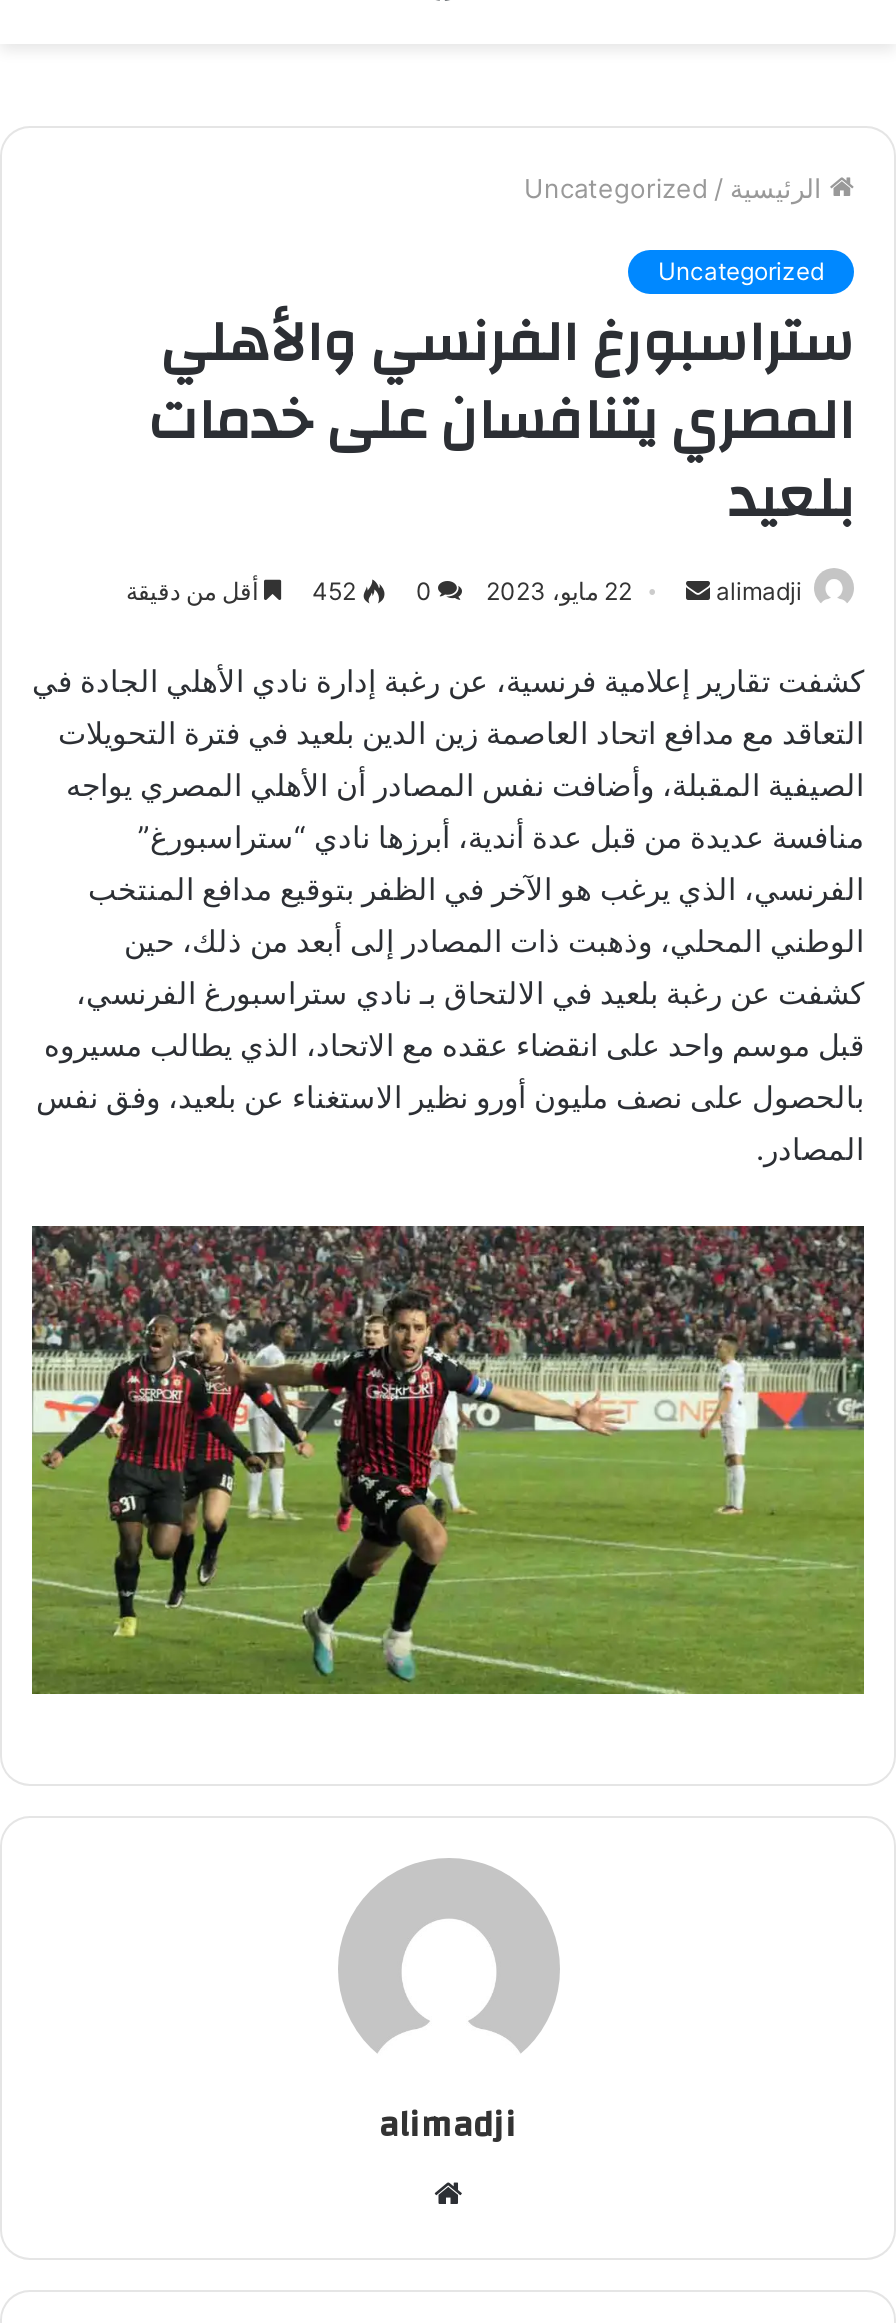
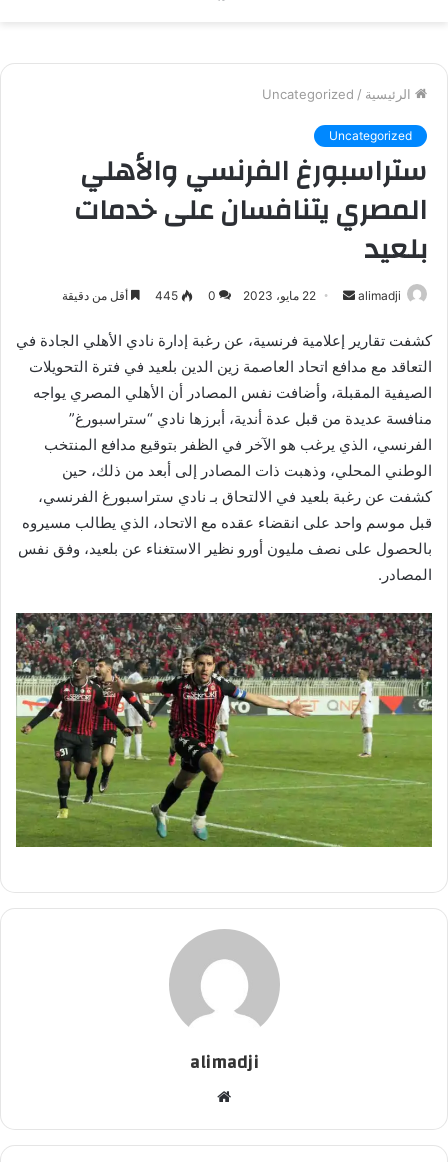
[312,575,356,605] 452 -> [155,288,178,303] 445

